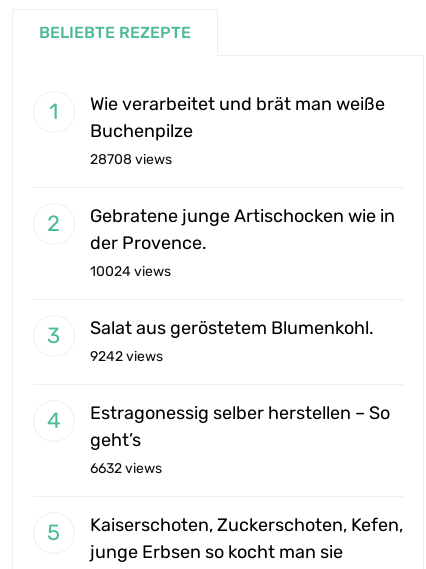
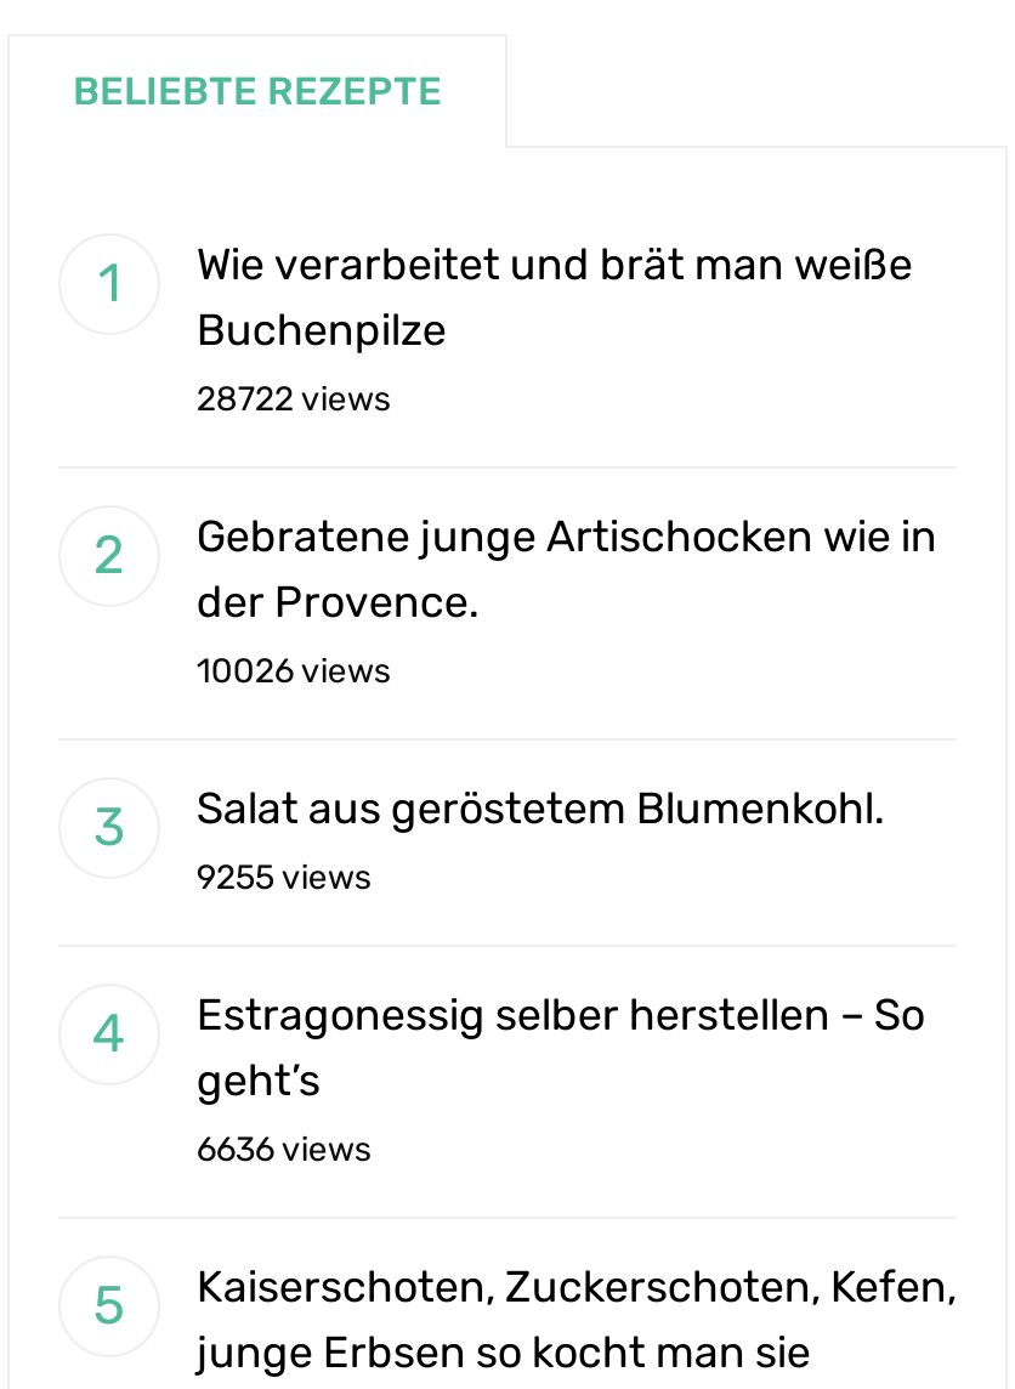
[90,151,172,168] 28708 views -> [196,378,391,419] 28722 views
[90,263,171,280] 10024 views -> [196,650,391,691] 10026 views
[90,348,163,365] 9242 views -> [196,856,371,898] 9255 views
[90,460,162,477] 6632 views -> [196,1128,371,1169] 6636 views

